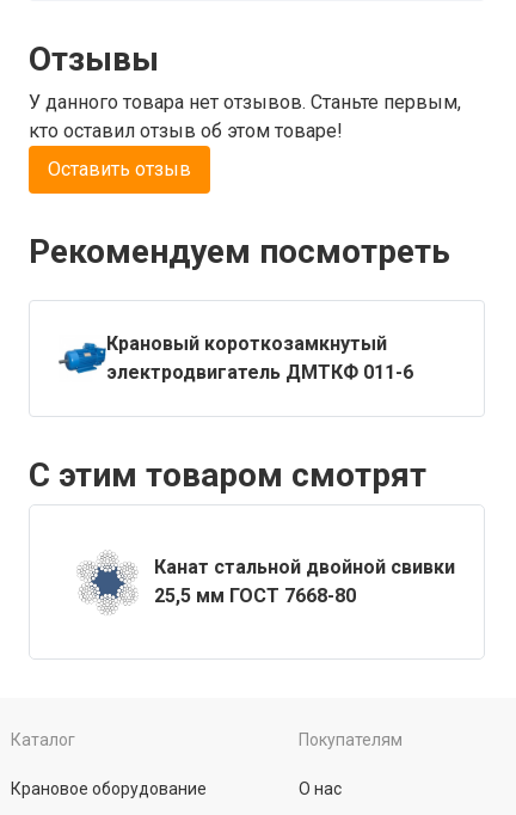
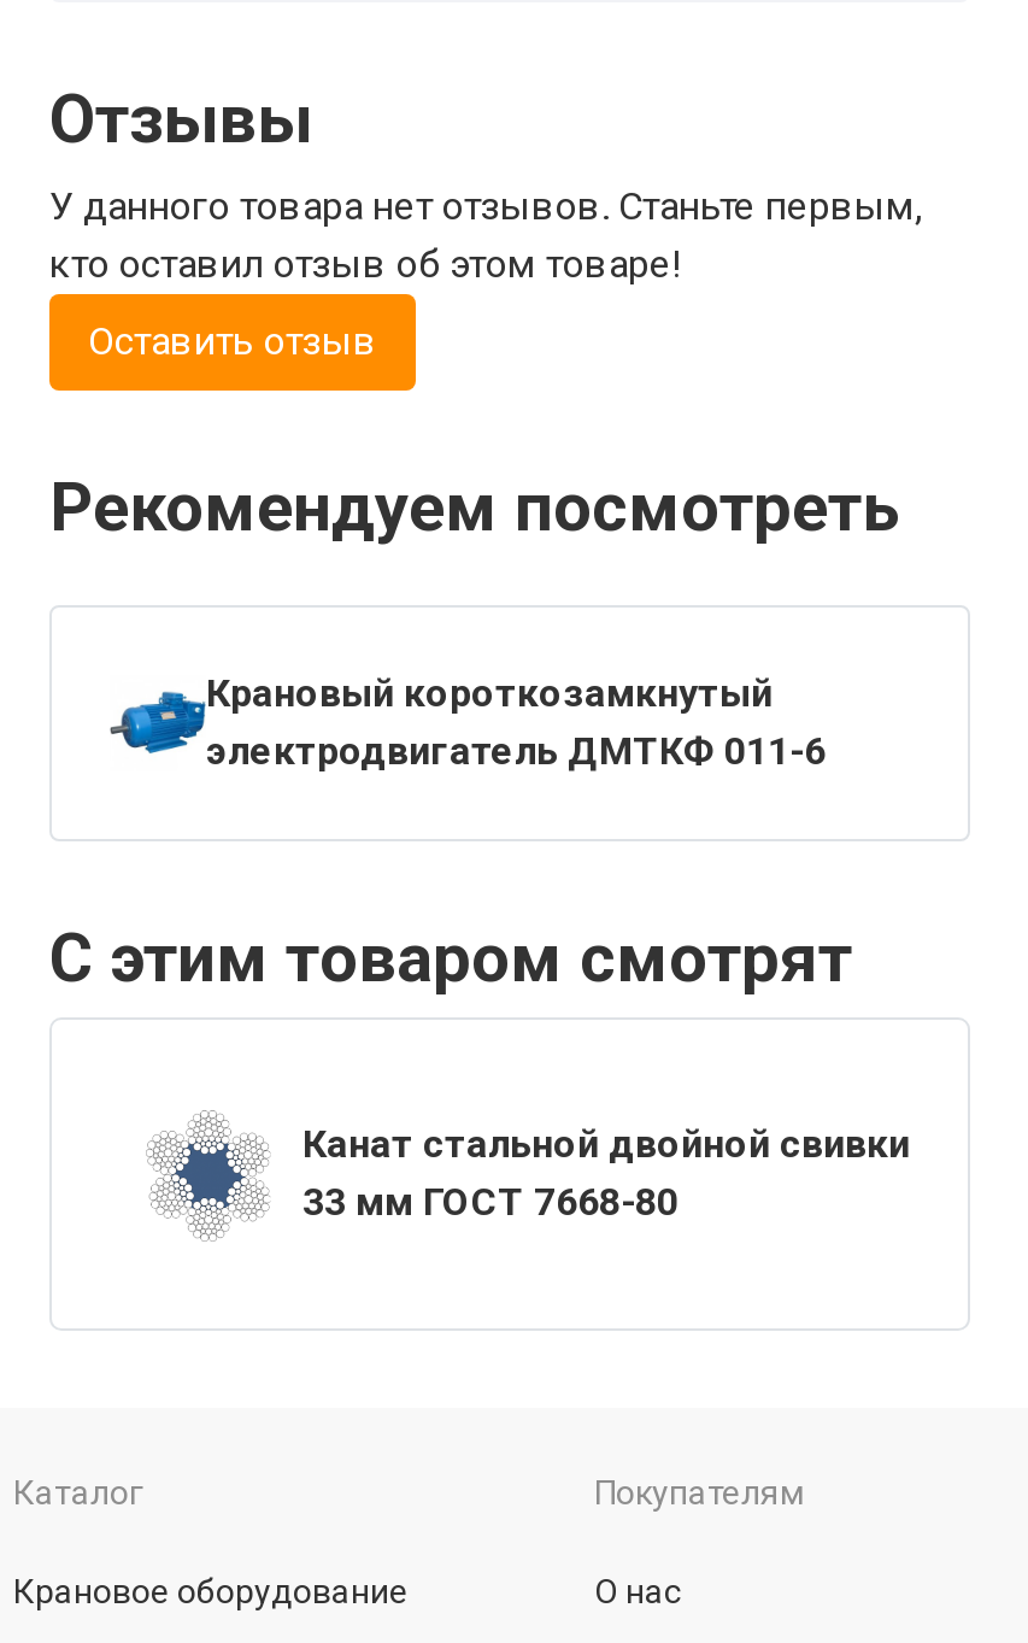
[154,584,356,607] 25,5 мм ГОСТ 7668-80 -> [302,1179,679,1225] 33 мм ГОСТ 7668-80

